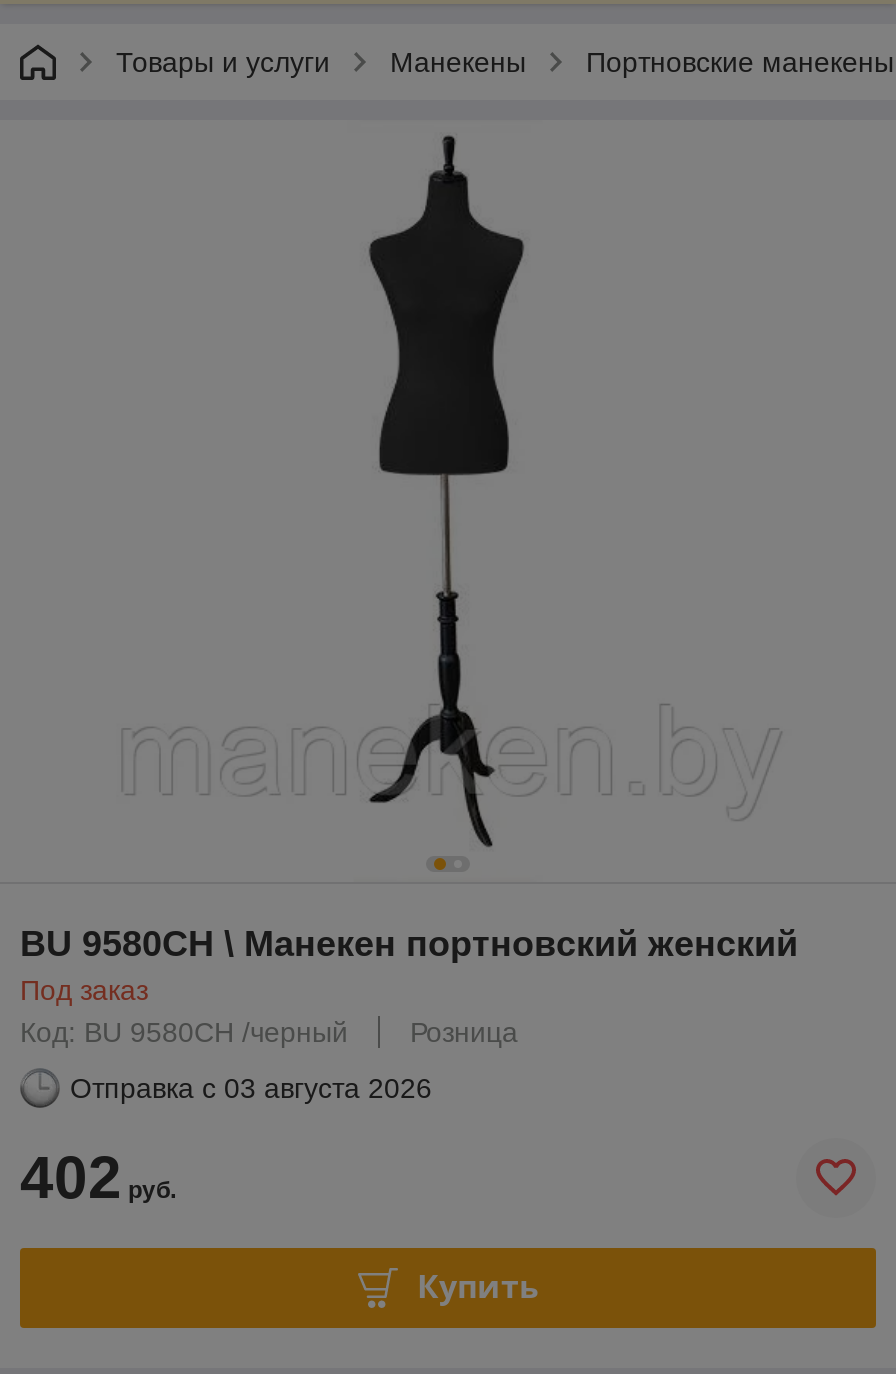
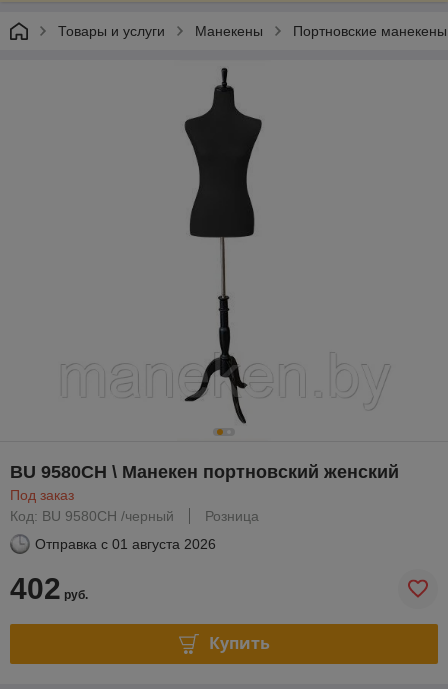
[70,1072,432,1104] Отправка с 03 августа 2026 -> [35,536,216,552] Отправка с 01 августа 2026

